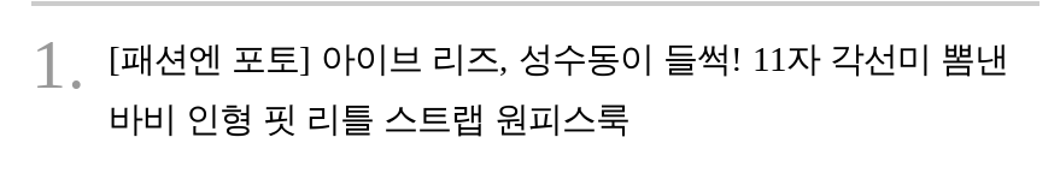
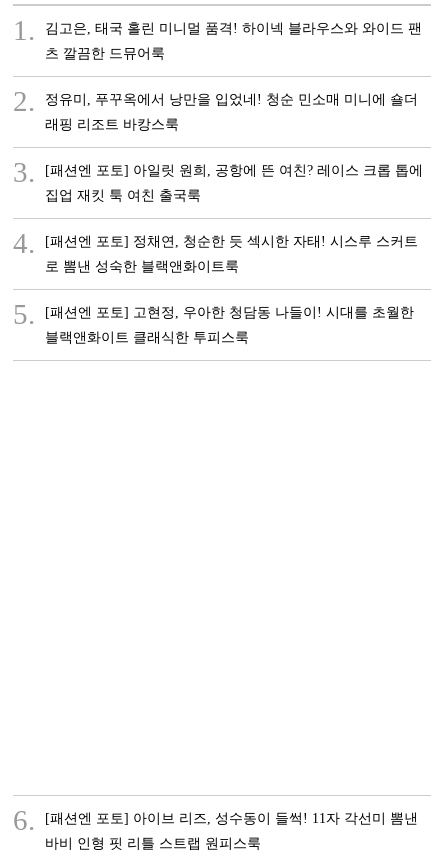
none -> [13,20,423,345] 김고은, 태국 홀린 미니멀 품격! 하이넥 블라우스와 와이드 팬 | 츠 깔끔한 드뮤어룩 | 2. | 정유미, 푸꾸옥에서 낭만을 입었네! 청순 민소매 미니에 숄더 | 래핑 리조트 바캉스룩 | 3. | [패션엔 포토] 아일릿 원희, 공항에 뜬 여친? 레이스 크롭 톱에 | 집업 재킷 툭 여친 출국룩 | 4. | [패션엔 포토] 정채연, 청순한 듯 섹시한 자태! 시스루 스커트 | 로 뽐낸 성숙한 블랙앤화이트룩 | 5. | [패션엔 포토] 고현정, 우아한 청담동 나들이! 시대를 초월한 | 블랙앤화이트 클래식한 투피스룩
none -> [13,804,35,836] 6.

